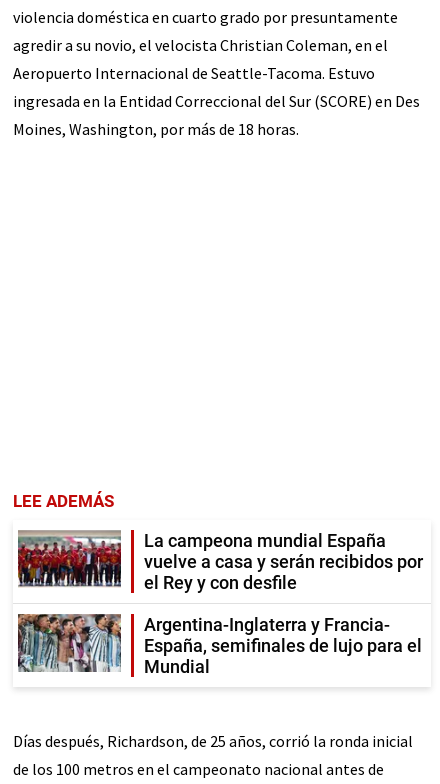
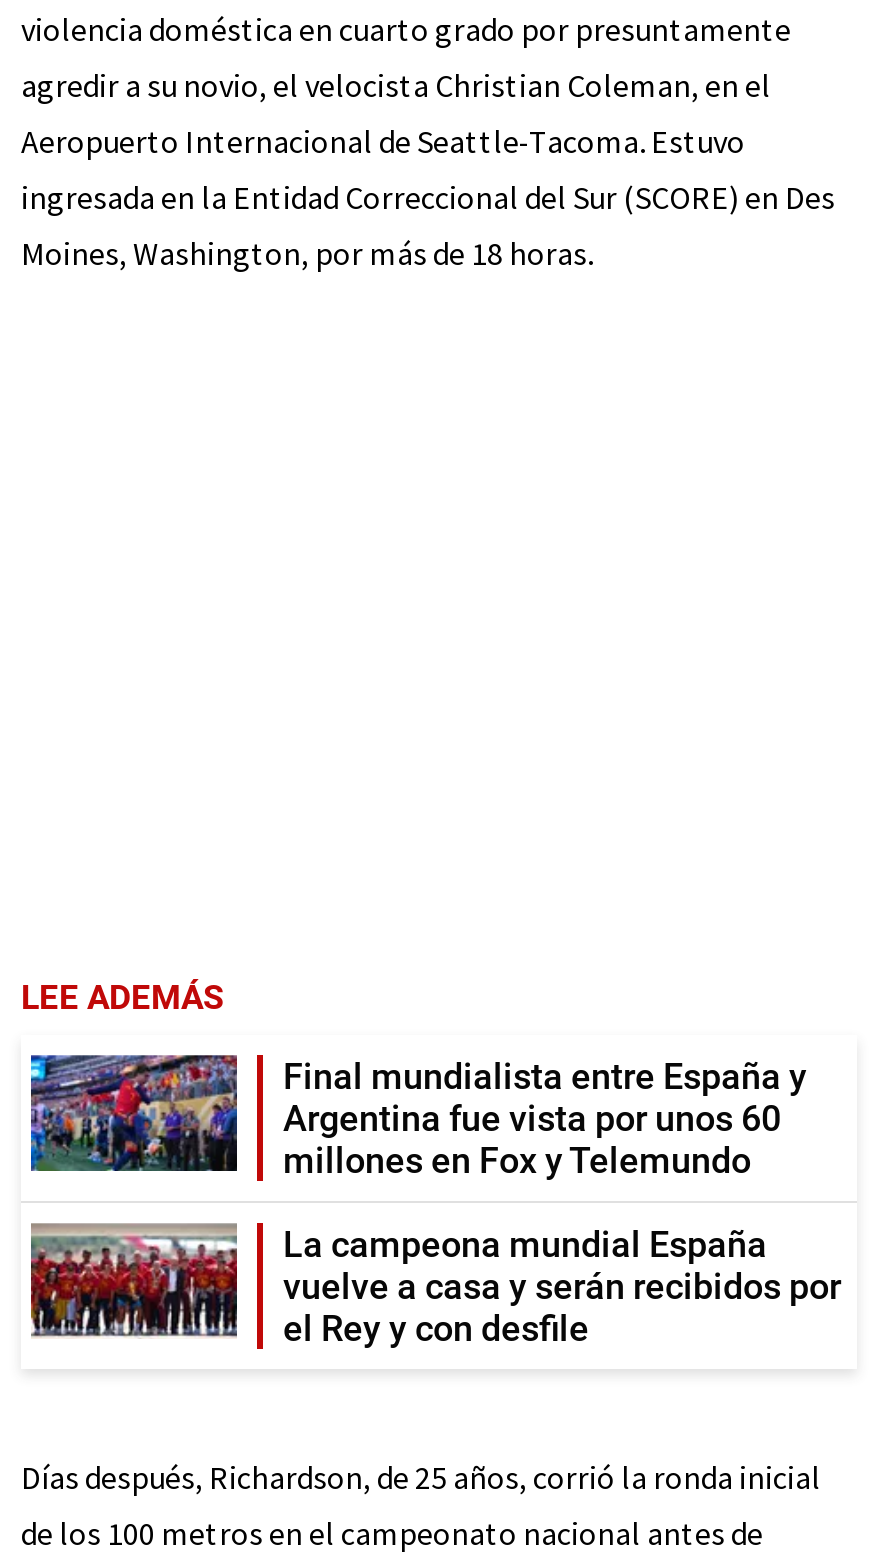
none -> [29,1053,807,1181] [image] | Final mundialista entre España y | Argentina fue vista por unos 60 | millones en Fox y Telemundo
moved [16,530,423,593] -> [27,1223,841,1349]: [image] | La campeona mundial España | vuelve a casa y serán recibidos por | el Rey y con desfile
[17,614,422,677] [image] | Argentina-Inglaterra y Francia- | España, semifinales de lujo para el | Mundial -> none

